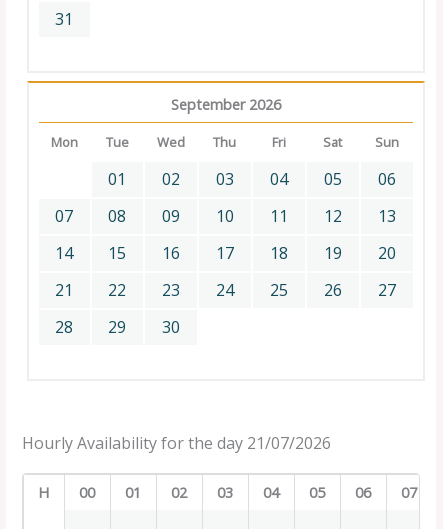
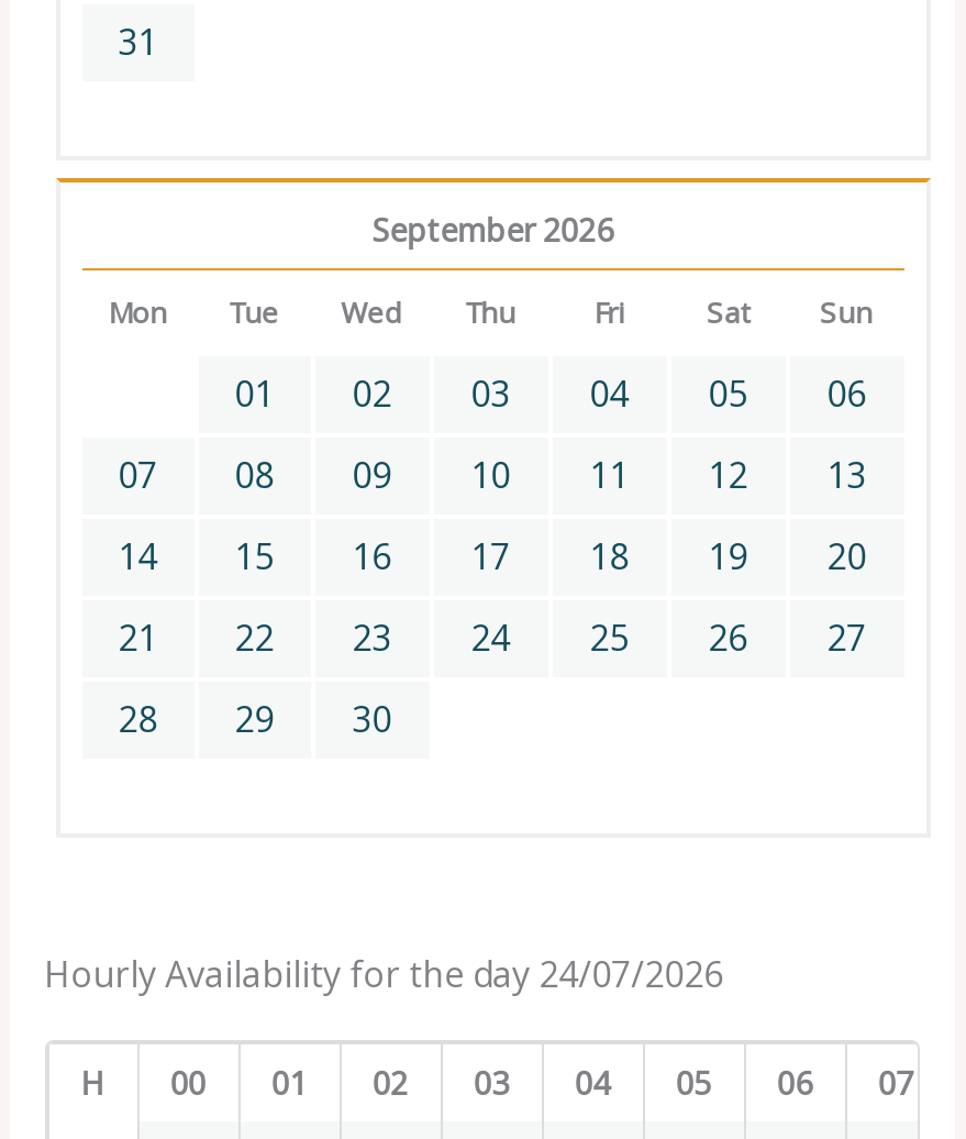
[22,432,331,454] Hourly Availability for the day 21/07/2026 -> [44,950,723,998] Hourly Availability for the day 24/07/2026

